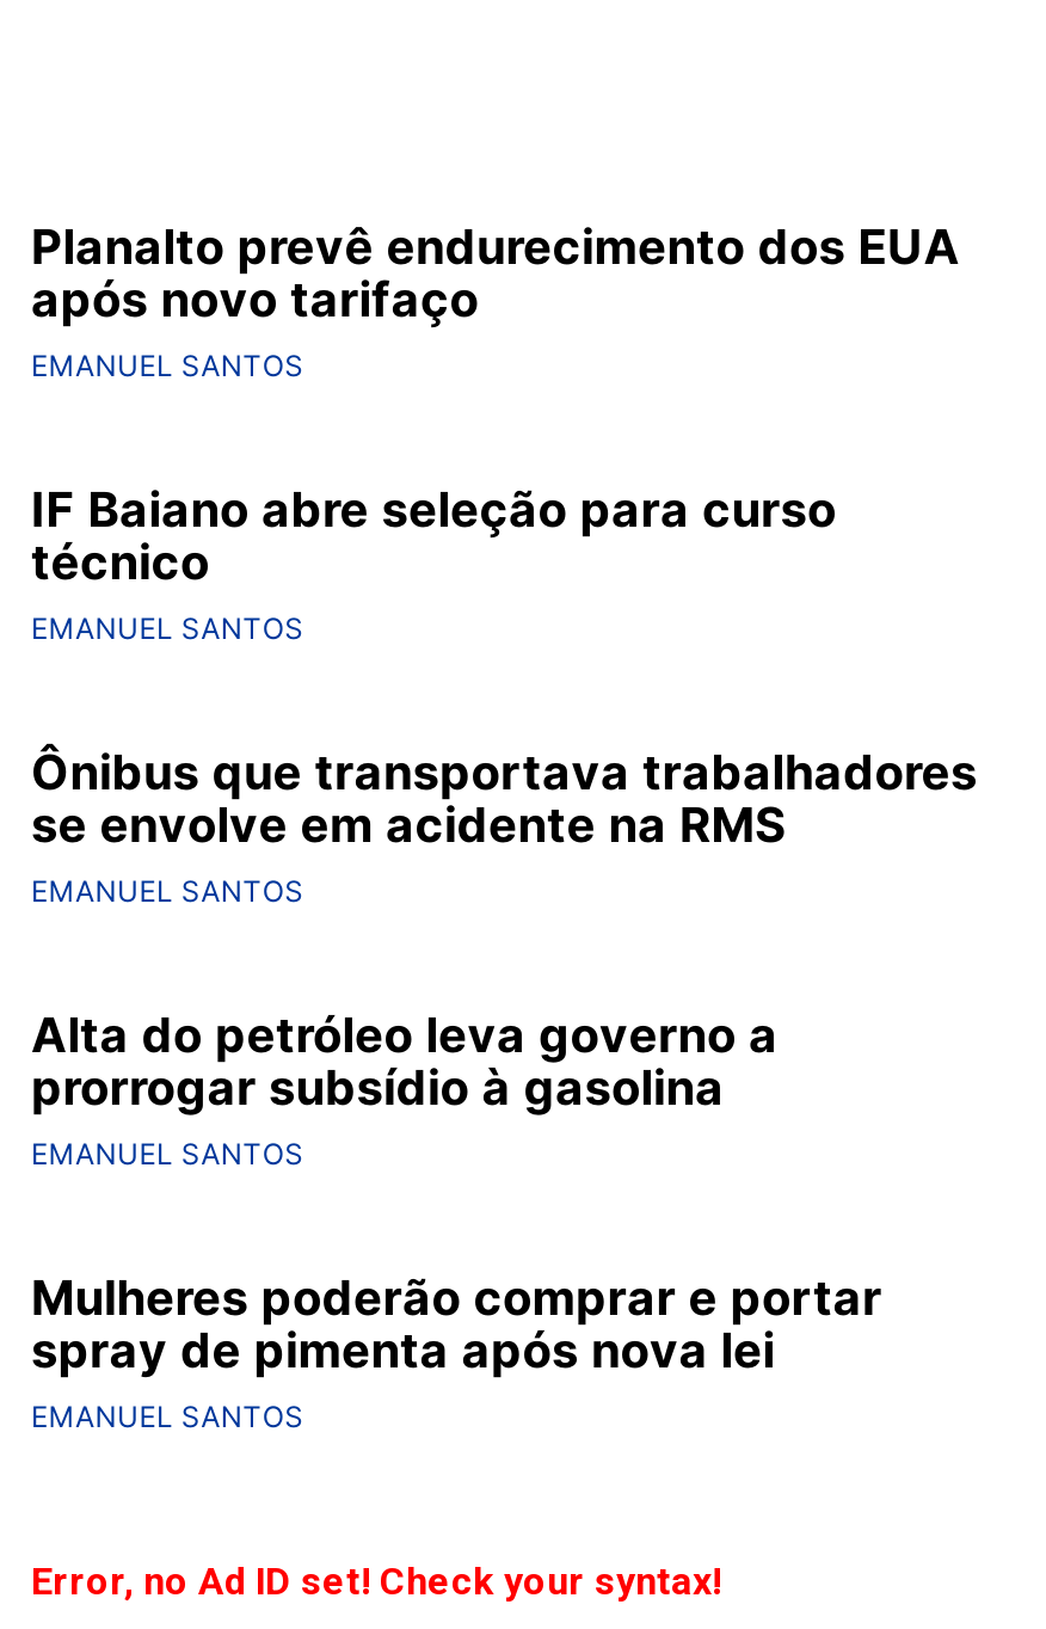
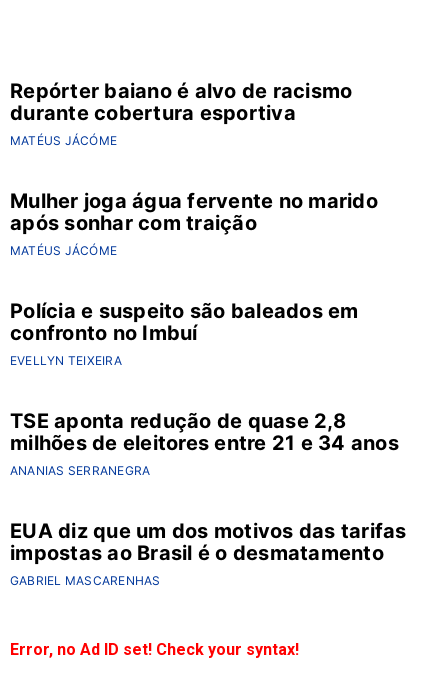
[31,220,960,384] Planalto prevê endurecimento dos EUA | após novo tarifaço | EMANUEL SANTOS -> [10,79,352,148] Repórter baiano é alvo de racismo | durante cobertura esportiva | MATÉUS JÁCÓME
[31,482,836,647] IF Baiano abre seleção para curso | técnico | EMANUEL SANTOS -> [10,189,378,258] Mulher joga água fervente no marido | após sonhar com traição | MATÉUS JÁCÓME
[31,745,977,910] Ônibus que transportava trabalhadores | se envolve em acidente na RMS | EMANUEL SANTOS -> [10,299,358,368] Polícia e suspeito são baleados em | confronto no Imbuí | EVELLYN TEIXEIRA
[31,1008,778,1173] Alta do petróleo leva governo a | prorrogar subsídio à gasolina | EMANUEL SANTOS -> [10,409,399,478] TSE aponta redução de quase 2,8 | milhões de eleitores entre 21 e 34 anos | ANANIAS SERRANEGRA
[31,1270,882,1435] Mulheres poderão comprar e portar | spray de pimenta após nova lei | EMANUEL SANTOS -> [10,519,406,588] EUA diz que um dos motivos das tarifas | impostas ao Brasil é o desmatamento | GABRIEL MASCARENHAS

